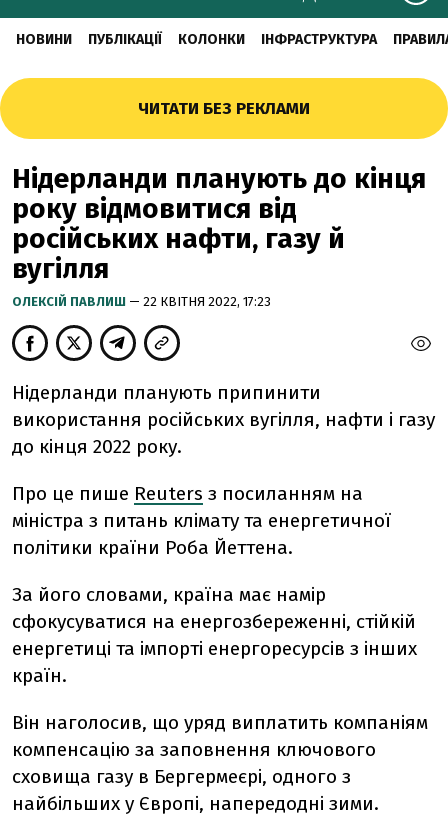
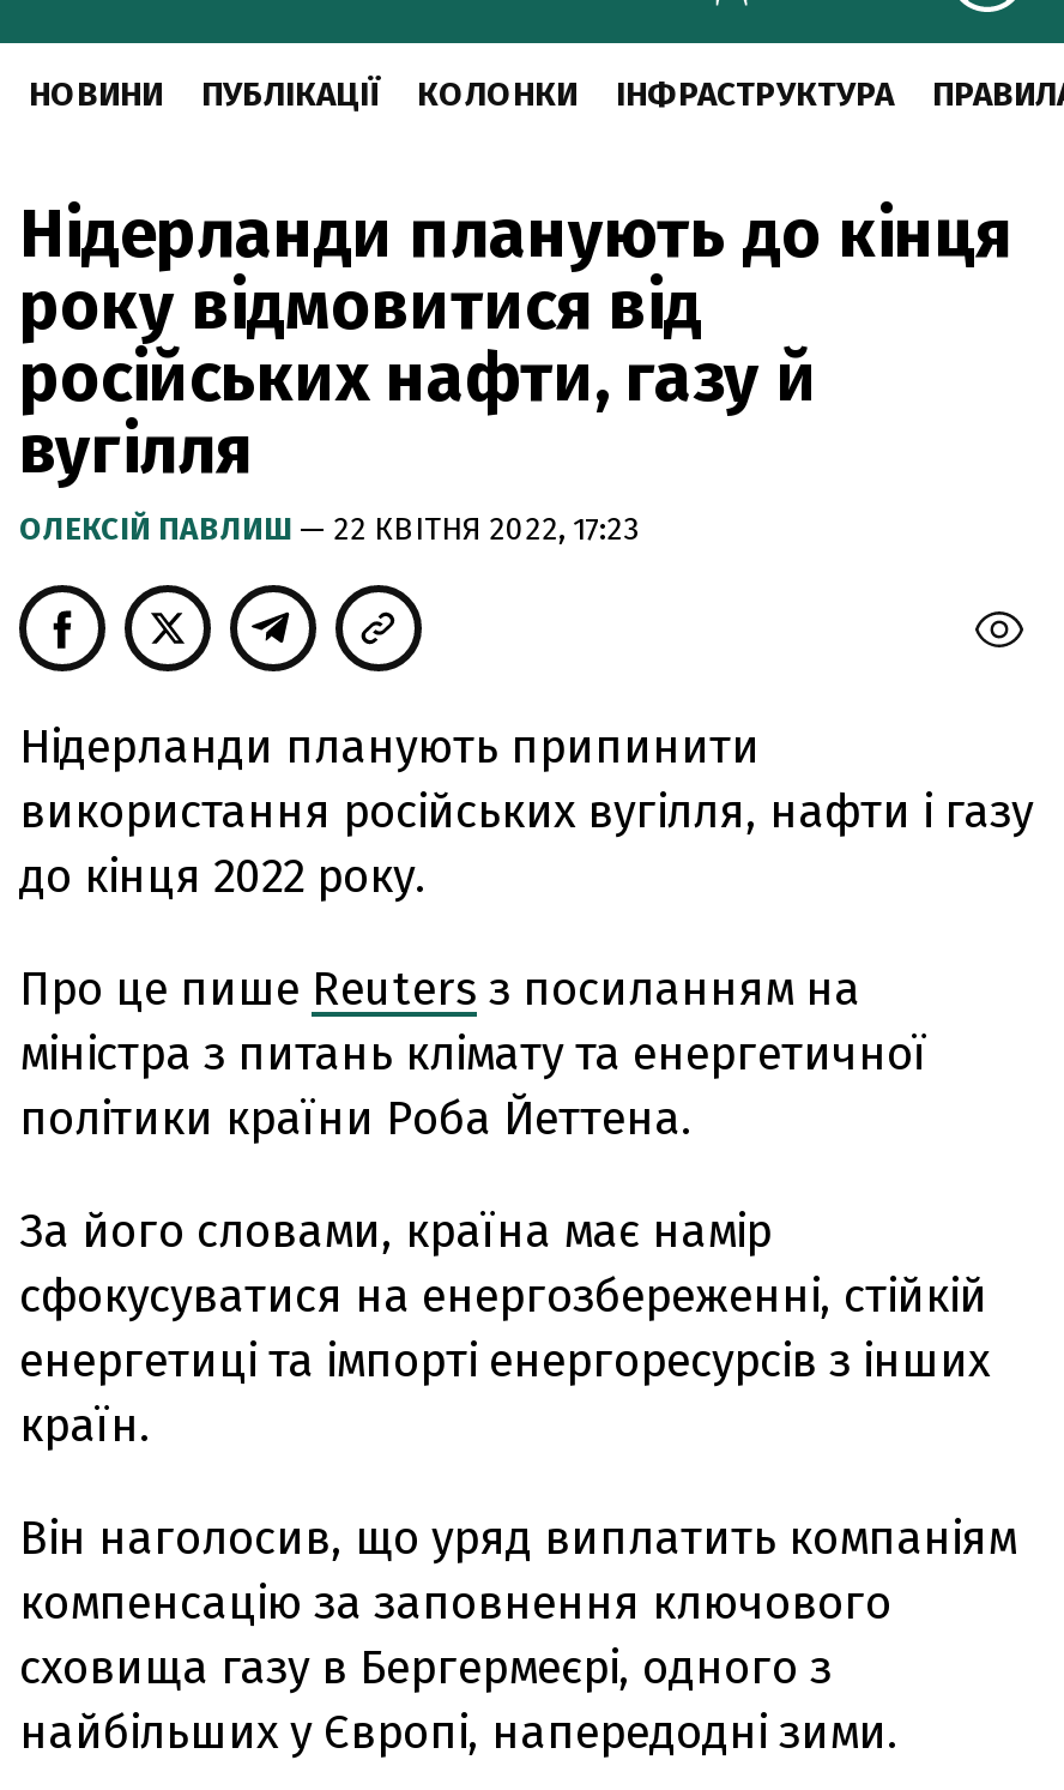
[138,98,310,119] ЧИТАТИ БЕЗ РЕКЛАМИ -> none

